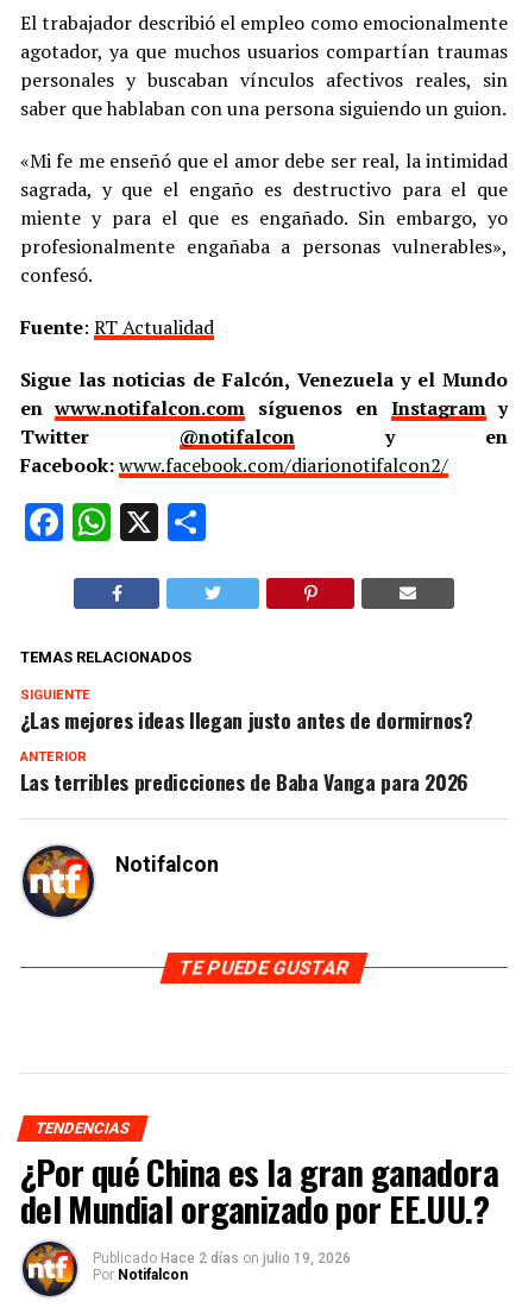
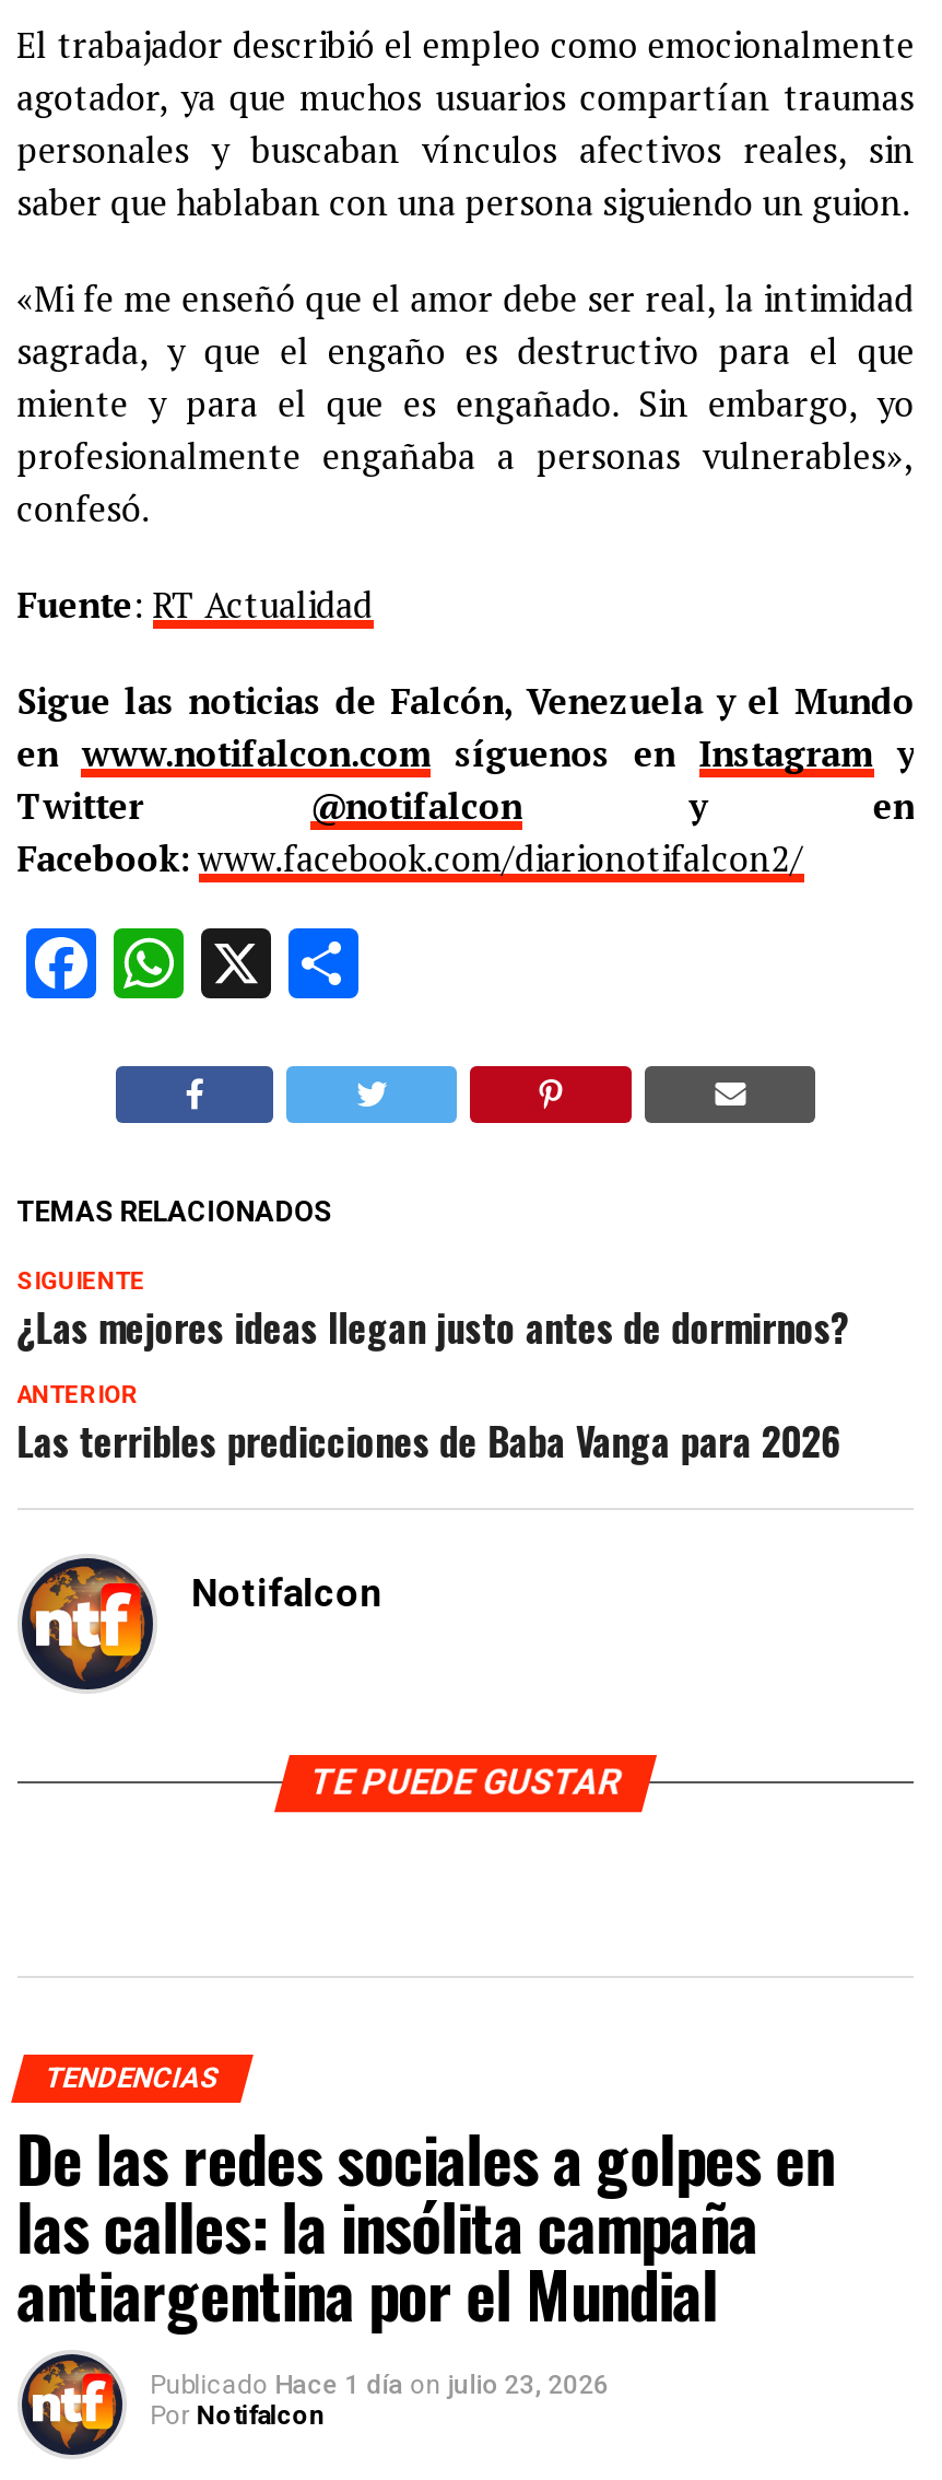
[20,1147,498,1267] ¿Por qué China es la gran ganadora | del Mundial organizado por EE.UU.? | Publicado Hace 2 días on julio 19, 2026 -> [17,2113,834,2401] De las redes sociales a golpes en | las calles: la insólita campaña | antiargentina por el Mundial | Publicado Hace 1 día on julio 23, 2026

